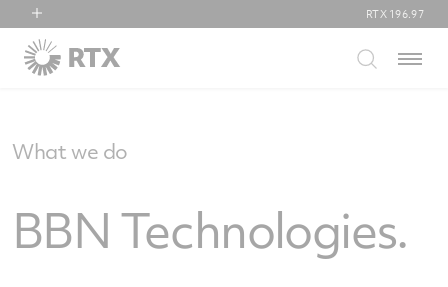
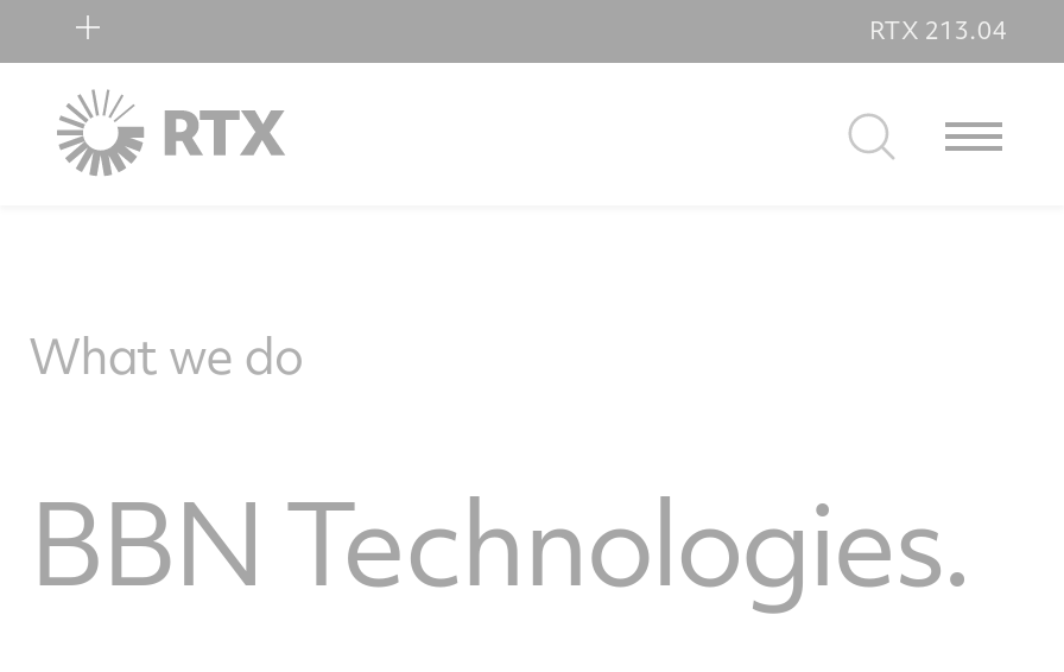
[366,7,424,21] RTX 196.97 -> [869,13,1007,46] RTX 213.04

